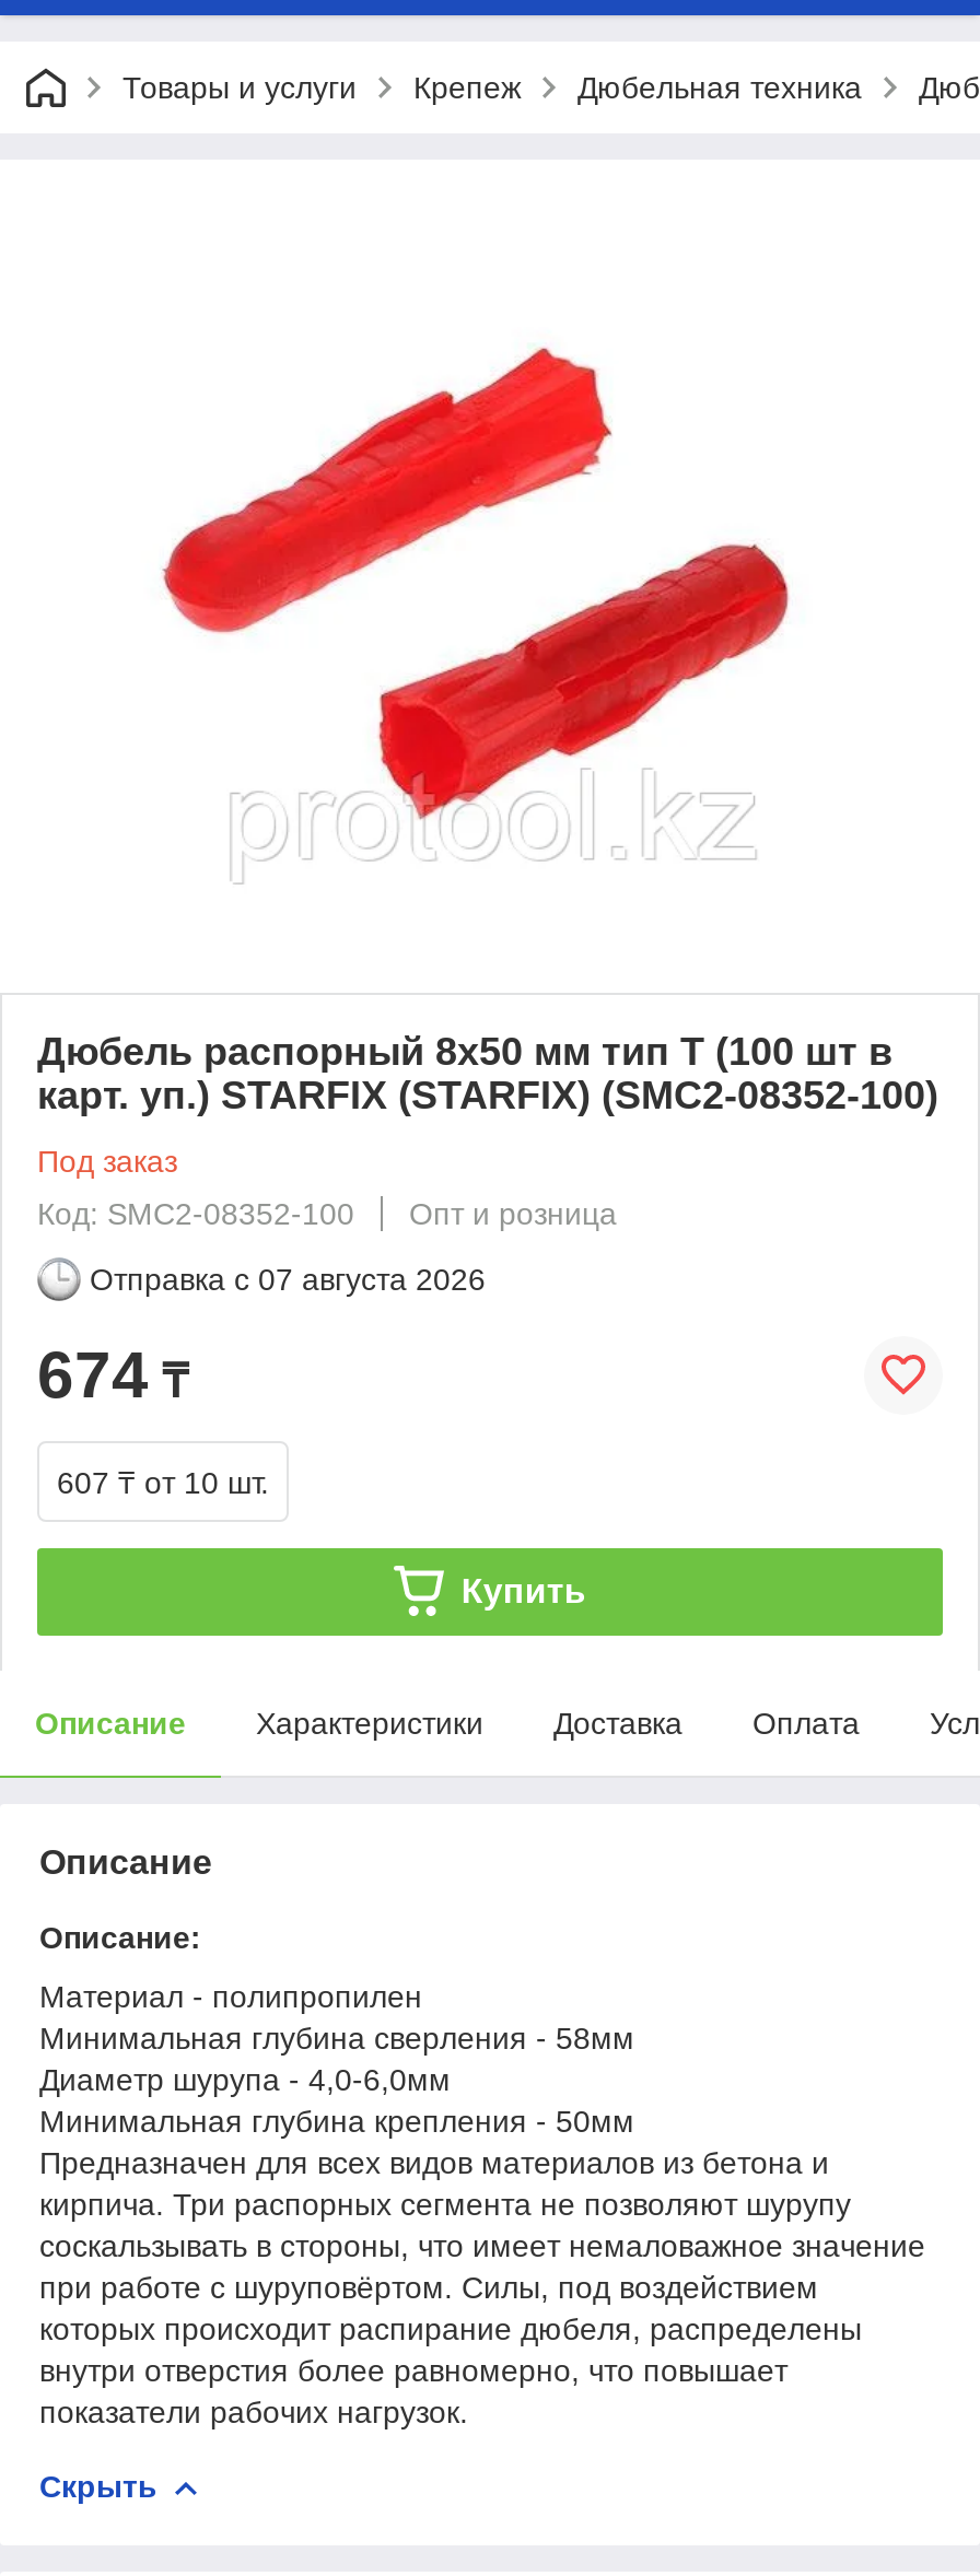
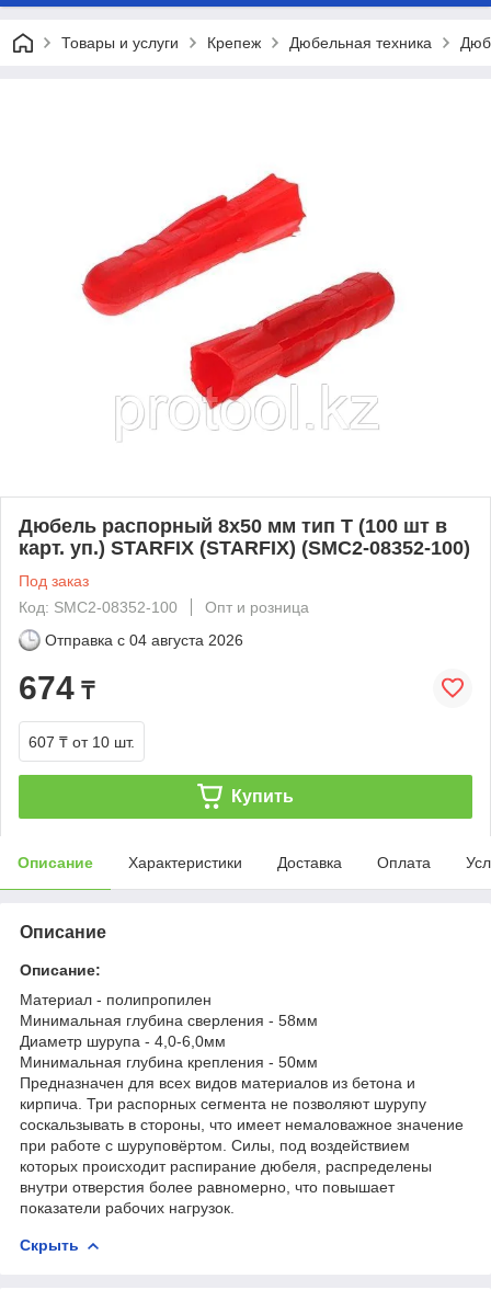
[90,1261,486,1296] Отправка с 07 августа 2026 -> [45,631,243,649] Отправка с 04 августа 2026

